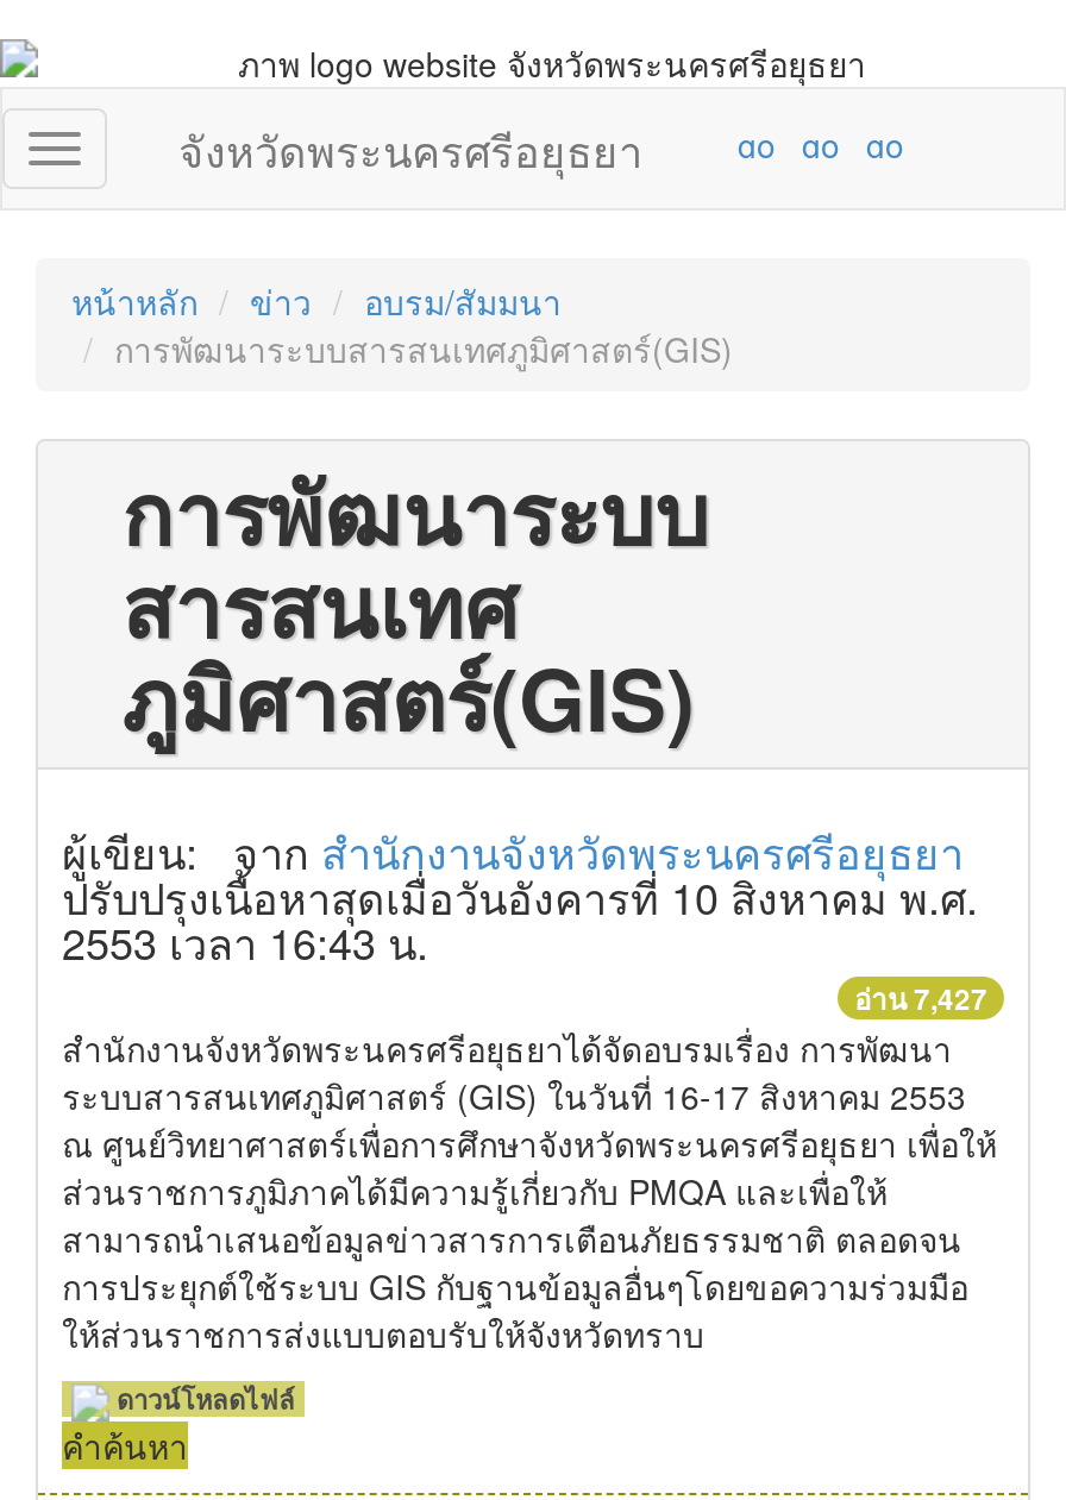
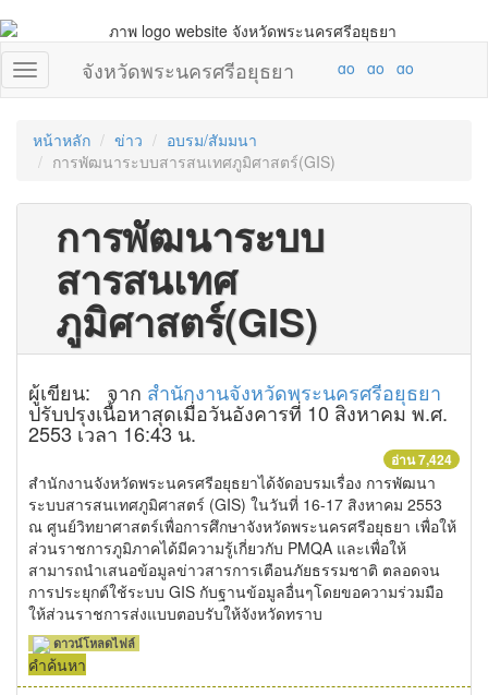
[854,977,987,1019] อ่าน 7,427 -> [391,450,452,469] อ่าน 7,424

